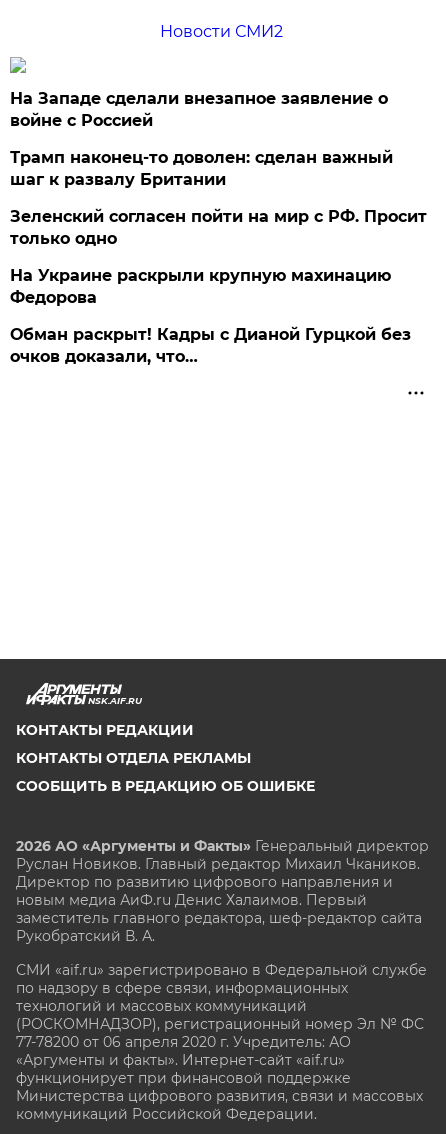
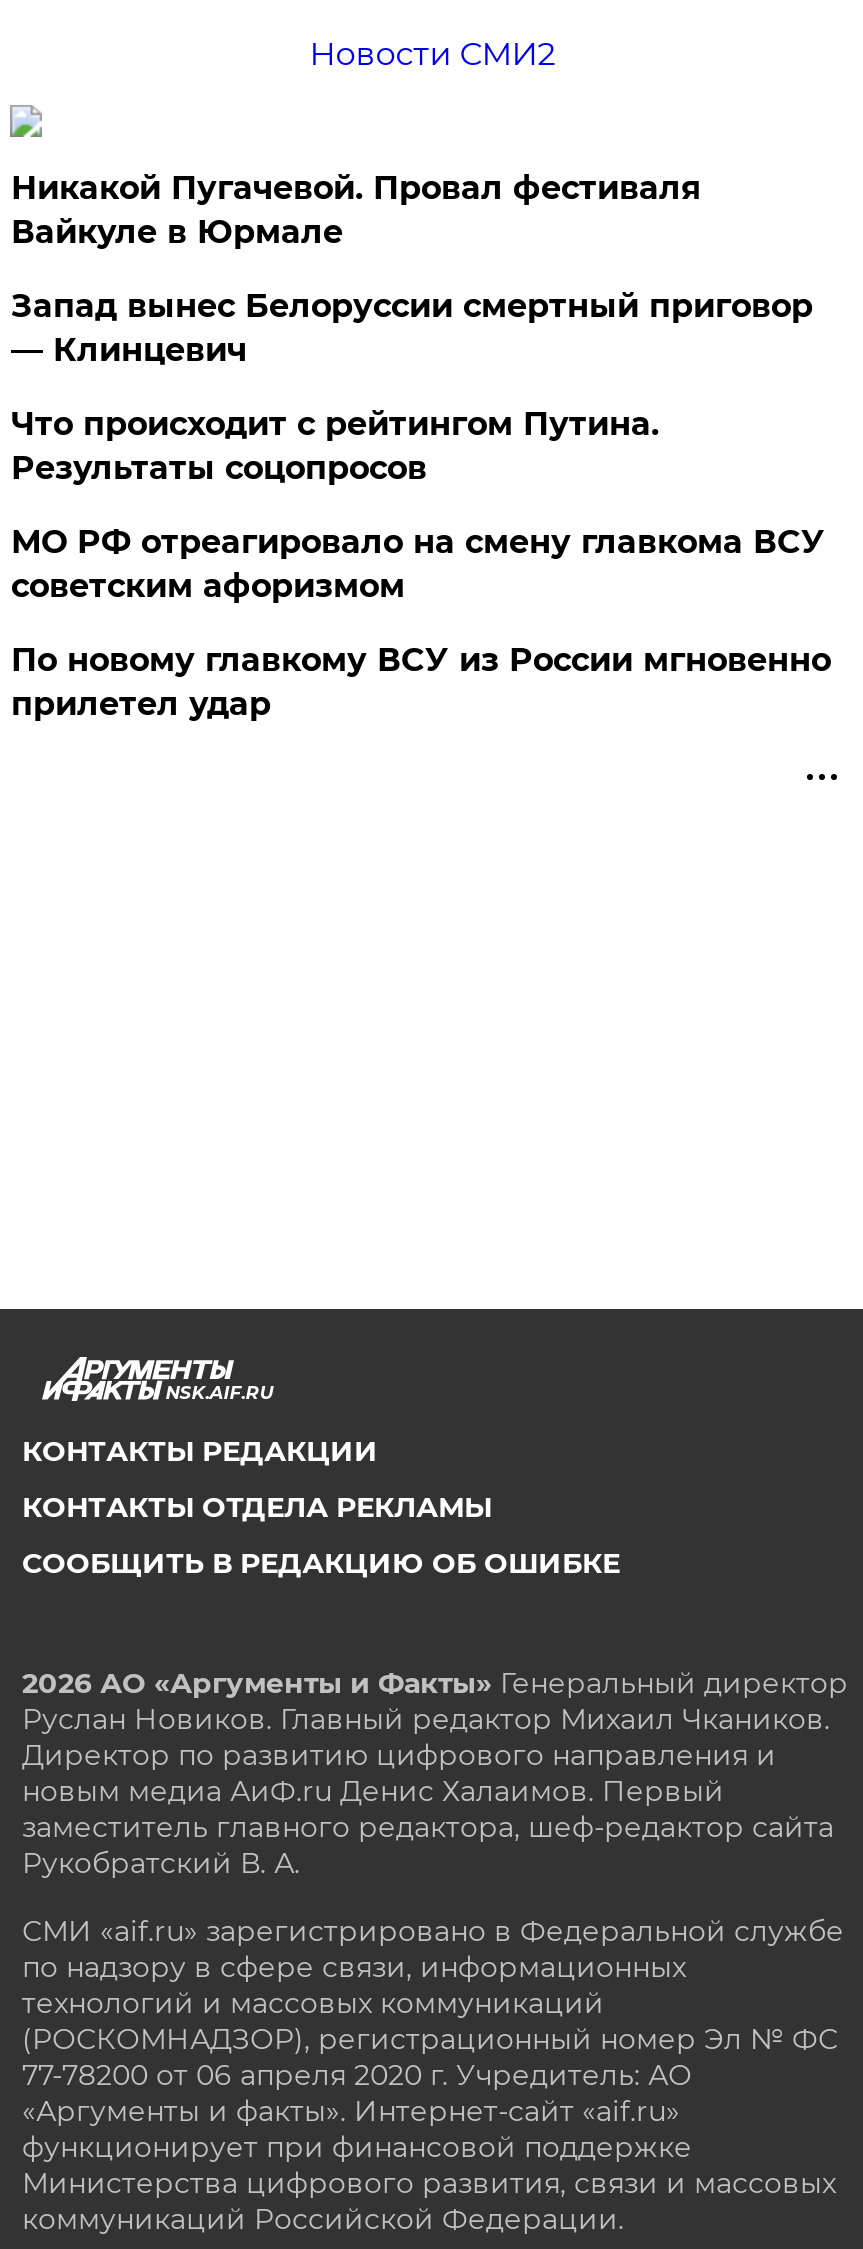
[10,89,388,130] На Западе сделали внезапное заявление о | войне с Россией -> [11,169,701,251] Никакой Пугачевой. Провал фестиваля | Вайкуле в Юрмале
[10,148,393,189] Трамп наконец-то доволен: сделан важный | шаг к развалу Британии -> [11,287,813,369] Запад вынес Белоруссии смертный приговор | — Клинцевич
[10,207,427,248] Зеленский согласен пойти на мир с РФ. Просит | только одно -> [11,405,659,487] Что происходит с рейтингом Путина. | Результаты соцопросов
[10,266,391,307] На Украине раскрыли крупную махинацию | Федорова -> [11,523,825,605] МО РФ отреагировало на смену главкома ВСУ | советским афоризмом
[10,325,411,366] Обман раскрыт! Кадры с Дианой Гурцкой без | очков доказали, что… -> [11,641,831,723] По новому главкому ВСУ из России мгновенно | прилетел удар

